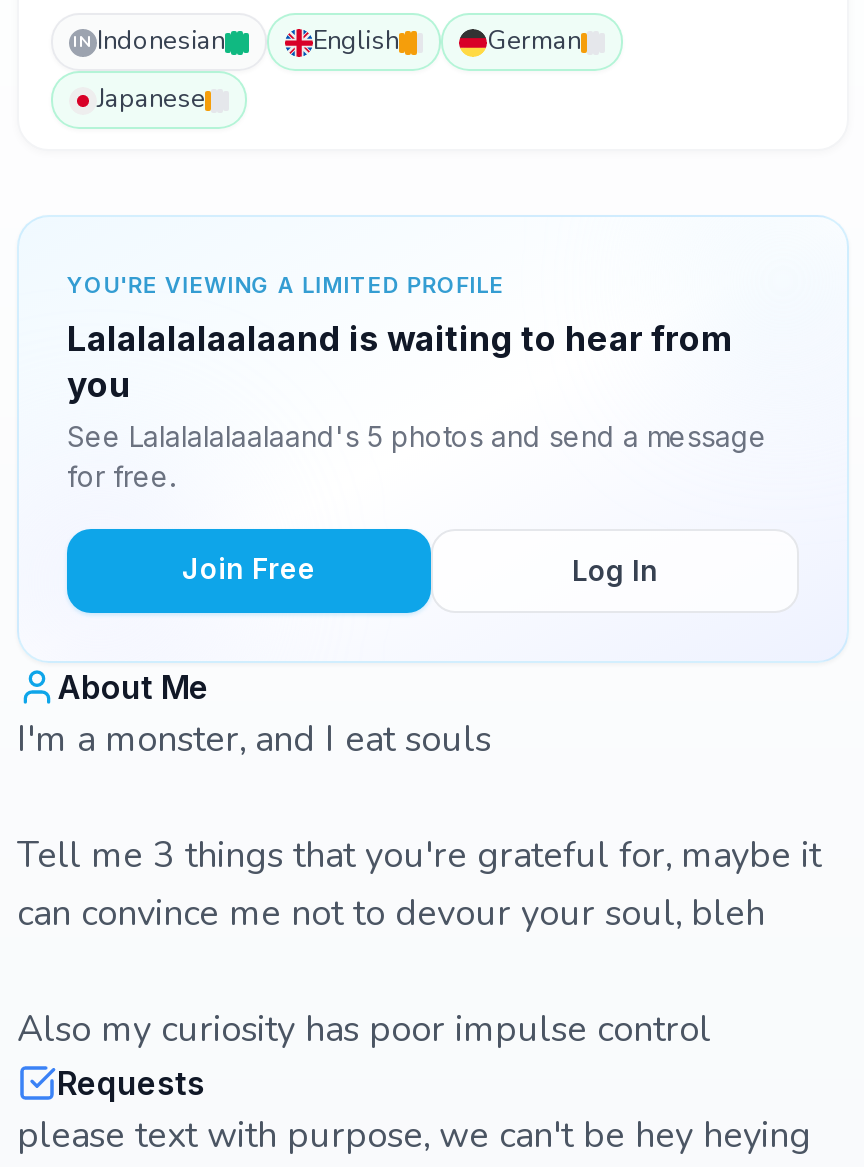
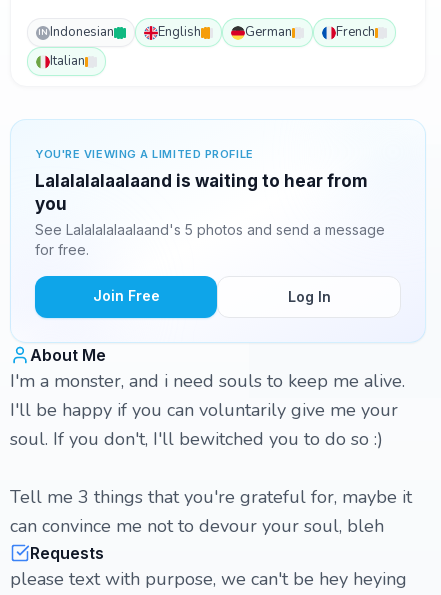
[97,81,205,117] Japanese -> [50,23,375,70] French | Italian
[17,715,491,763] I'm a monster, and I eat souls -> [10,369,405,451] I'm a monster, and i need souls to keep me alive. | I'll be happy if you can voluntarily give me your | soul. If you don't, I'll bewitched you to do so :)
moved [17,831,821,937] -> [10,485,412,538]: Tell me 3 things that you're grateful for, maybe it | can convince me not to devour your soul, bleh
[17,1005,711,1053] Also my curiosity has poor impulse control -> none

